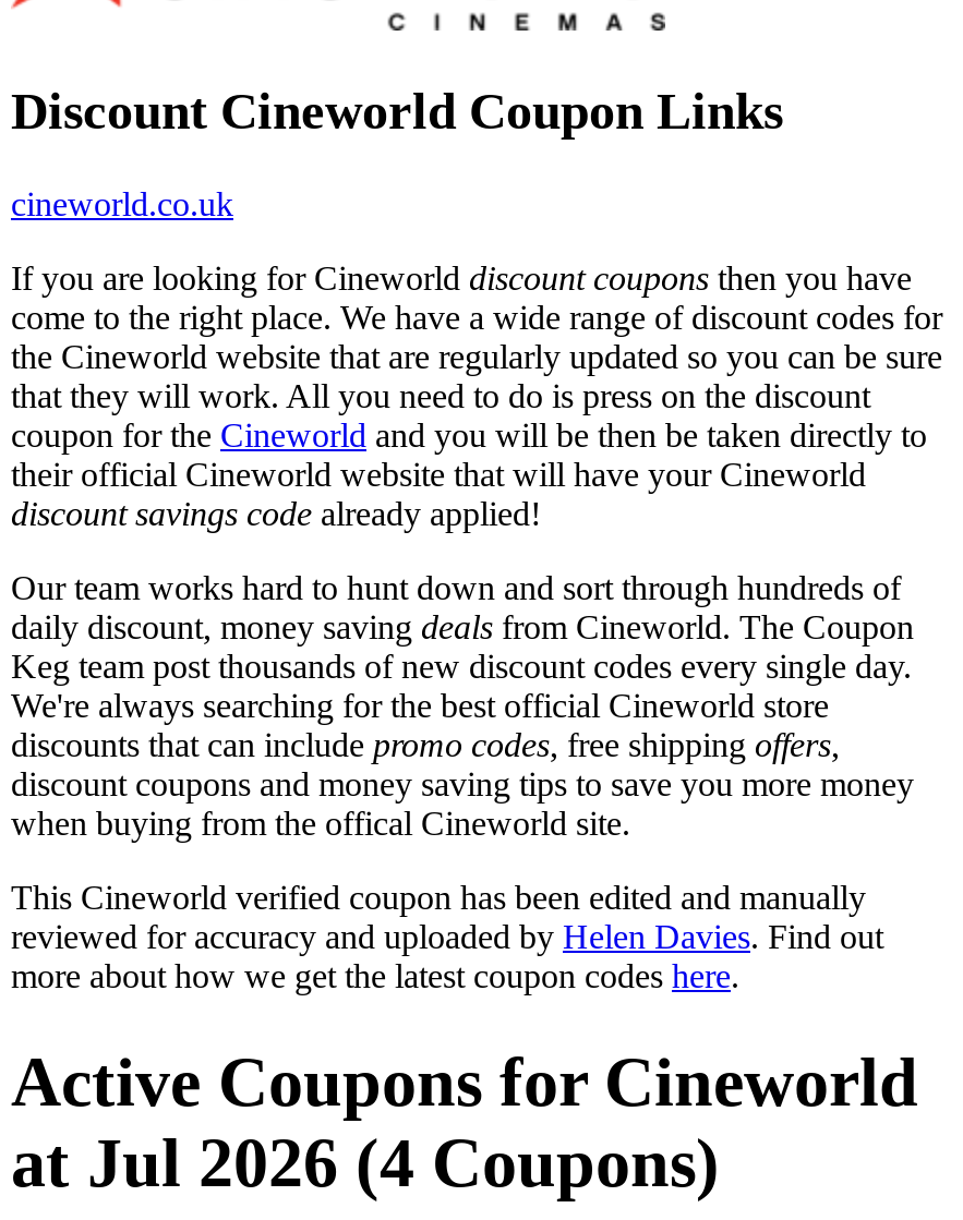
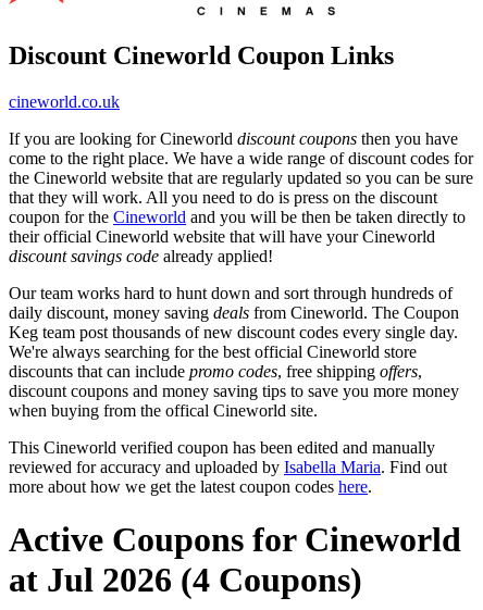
[11,917,883,954] reviewed for accuracy and uploaded by Helen Davies. Find out -> [9,457,447,476] reviewed for accuracy and uploaded by Isabella Maria. Find out

